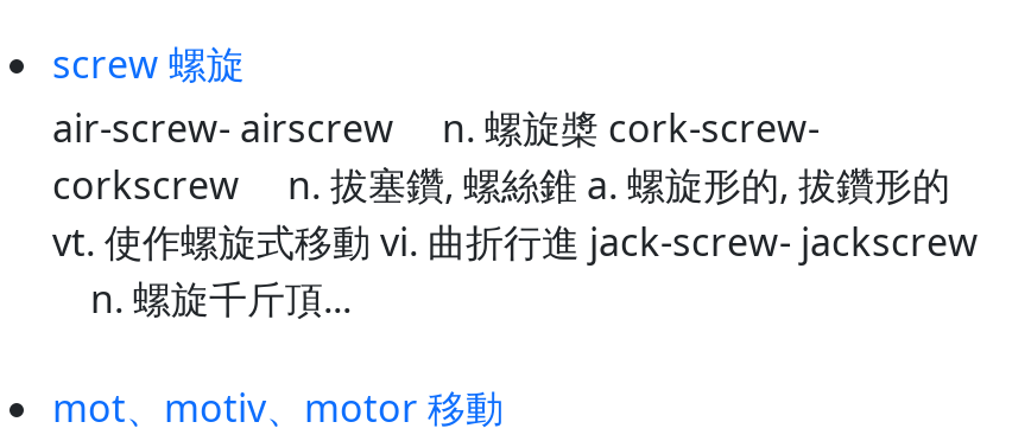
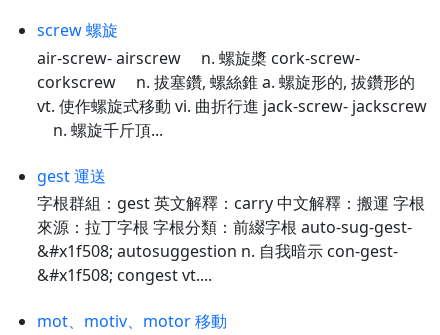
none -> [37,165,425,286] gest 運送 | 字根群組：gest 英文解釋：carry 中文解釋：搬運 字根 | 來源：拉丁字根 字根分類：前綴字根 auto-sug-gest- | &#x1f508; autosuggestion n. 自我暗示 con-gest- | &#x1f508; congest vt....

